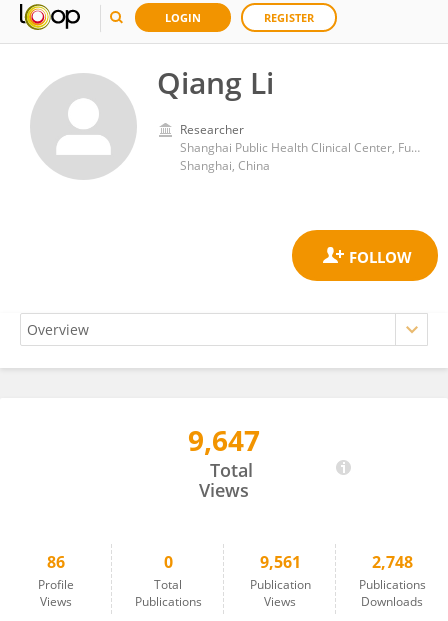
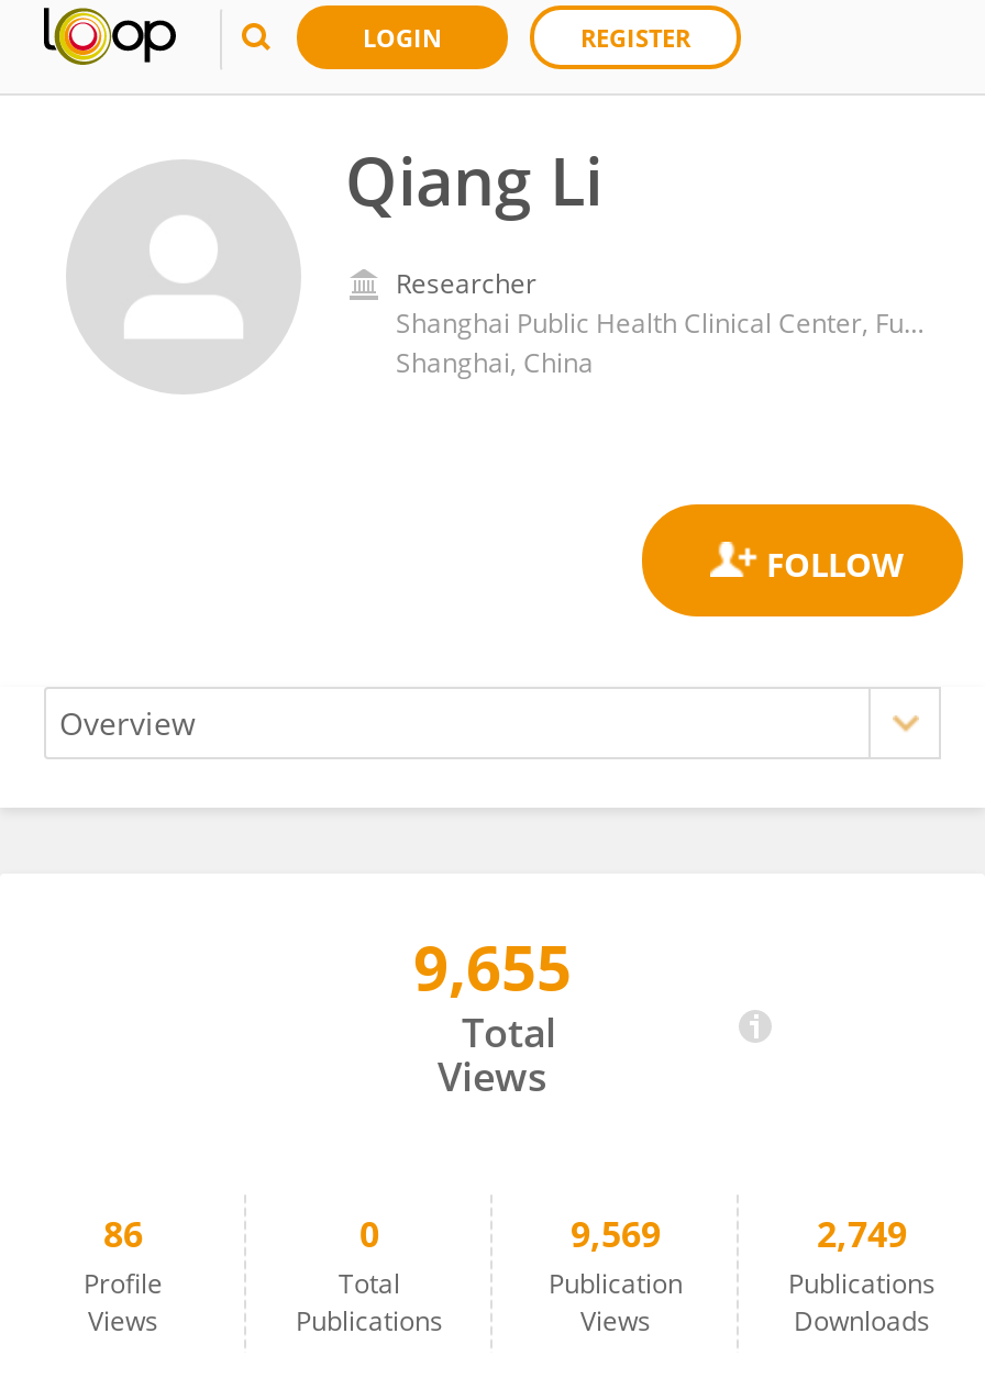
[188,421,260,459] 9,647 -> [413,924,572,1008] 9,655
[259,551,300,573] 9,561 -> [571,1210,661,1258] 9,569
[371,551,412,573] 2,748 -> [817,1210,907,1258] 2,749

